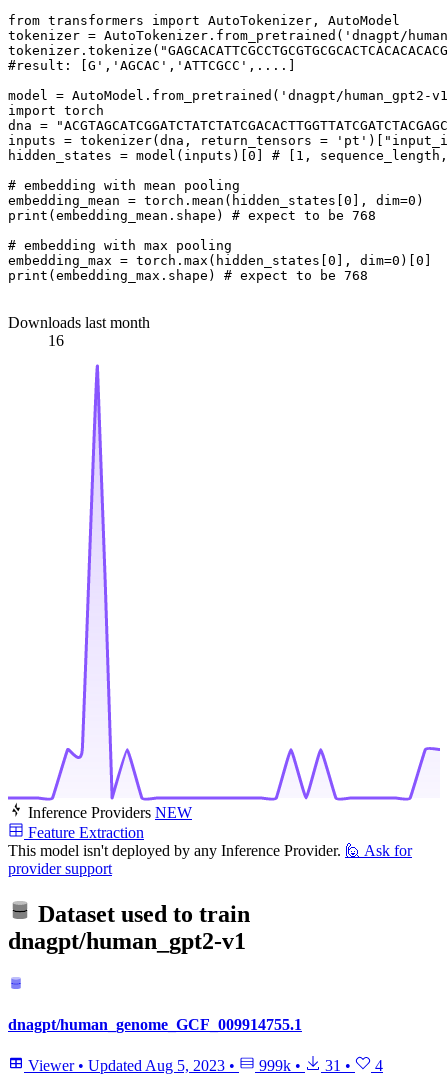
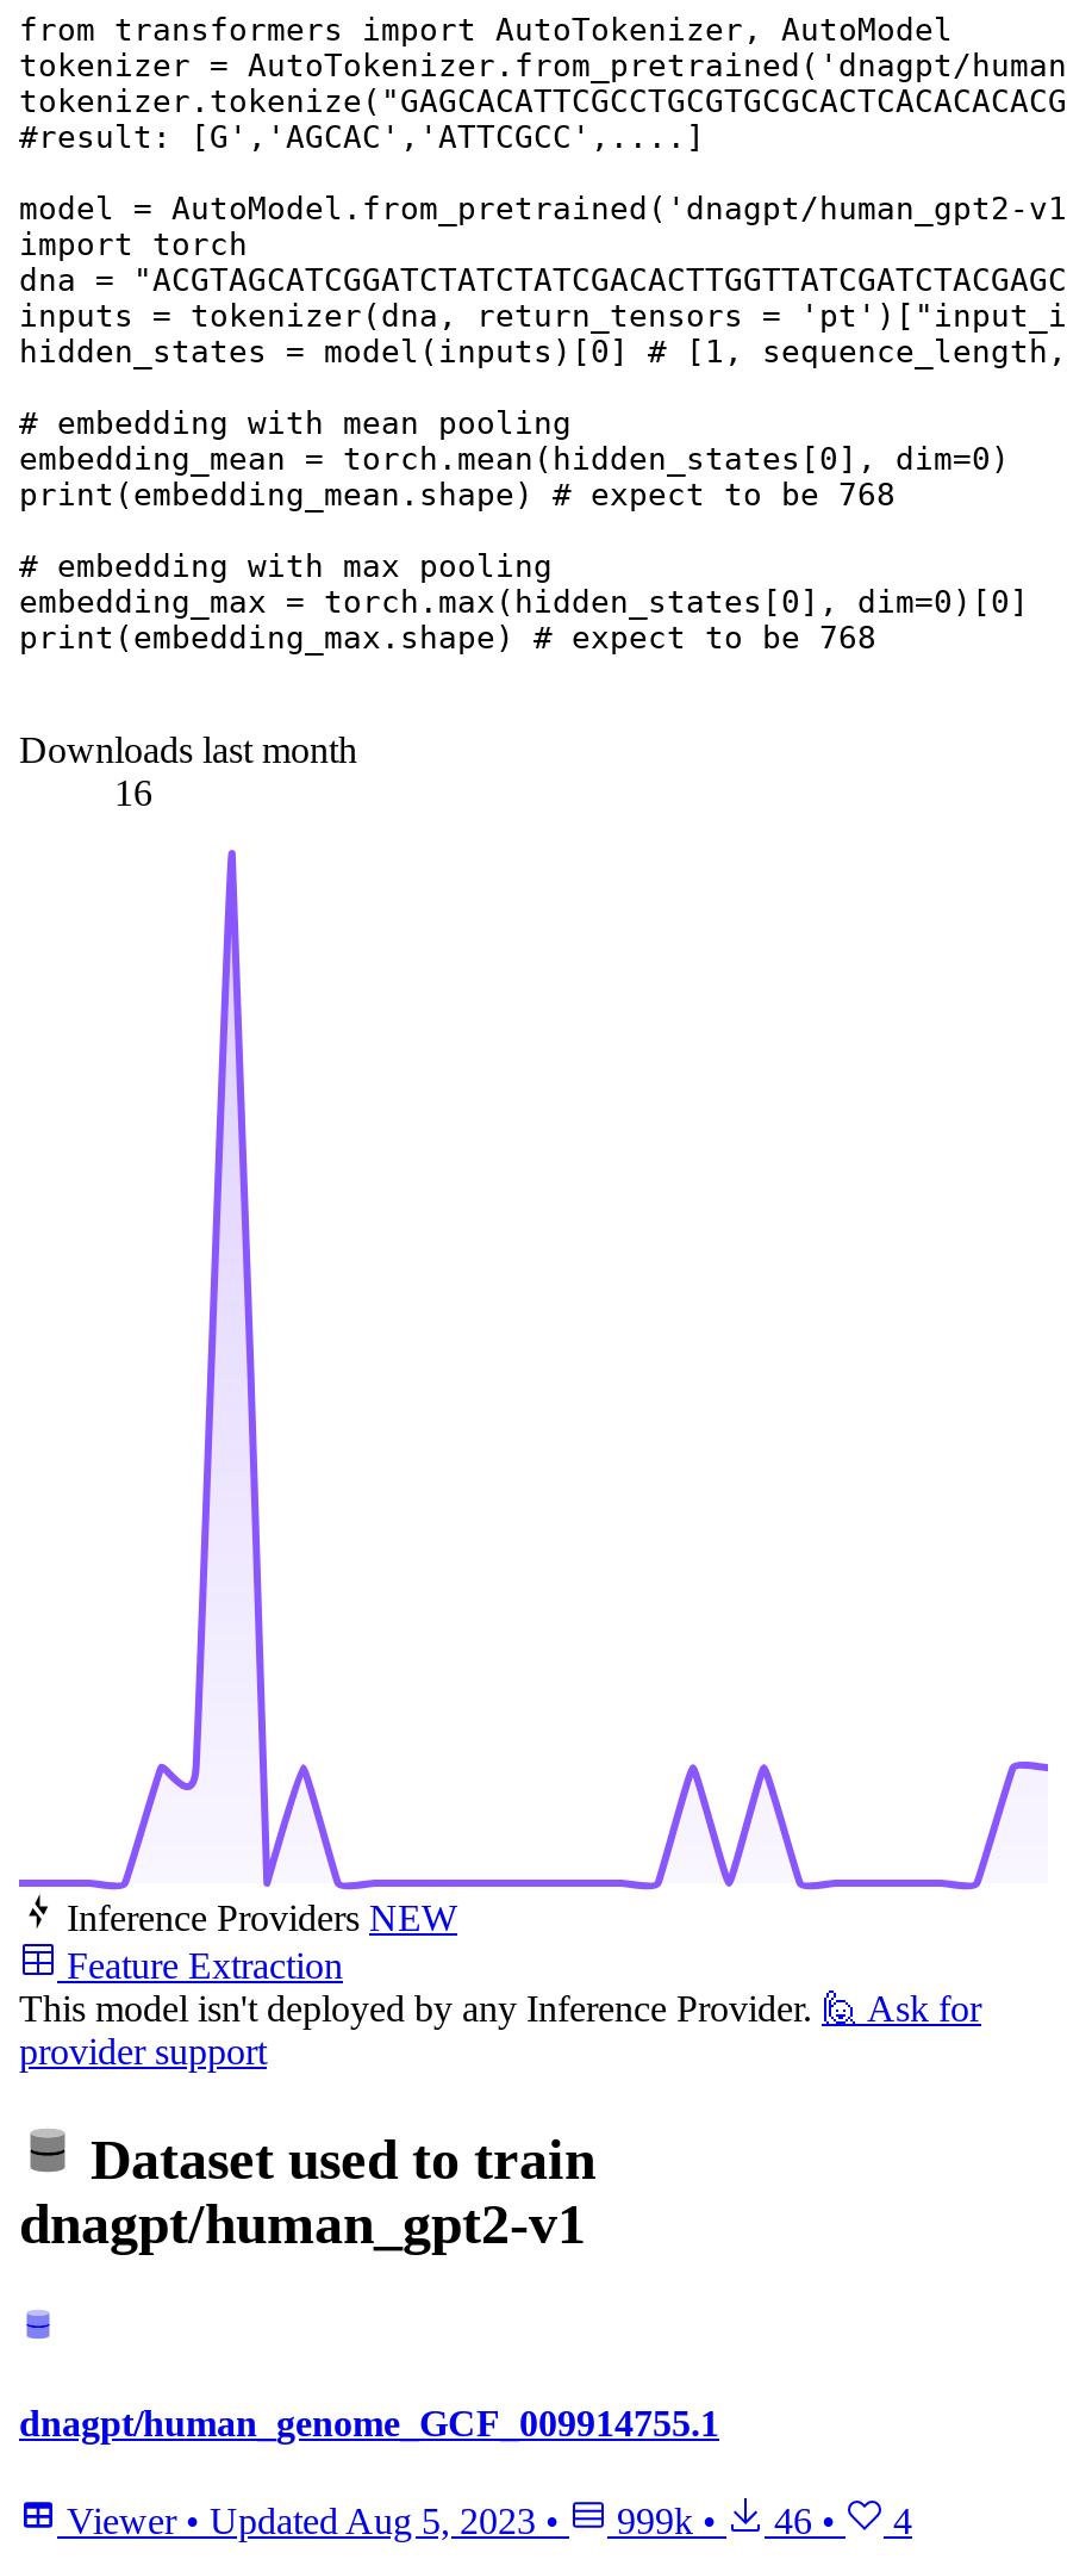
[24,1057,383,1074] Viewer • Updated Aug 5, 2023 • 999k • 31 • 4 -> [57,2501,912,2542] Viewer • Updated Aug 5, 2023 • 999k • 46 • 4

